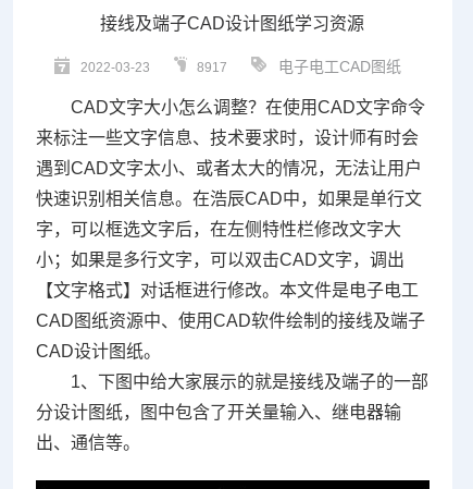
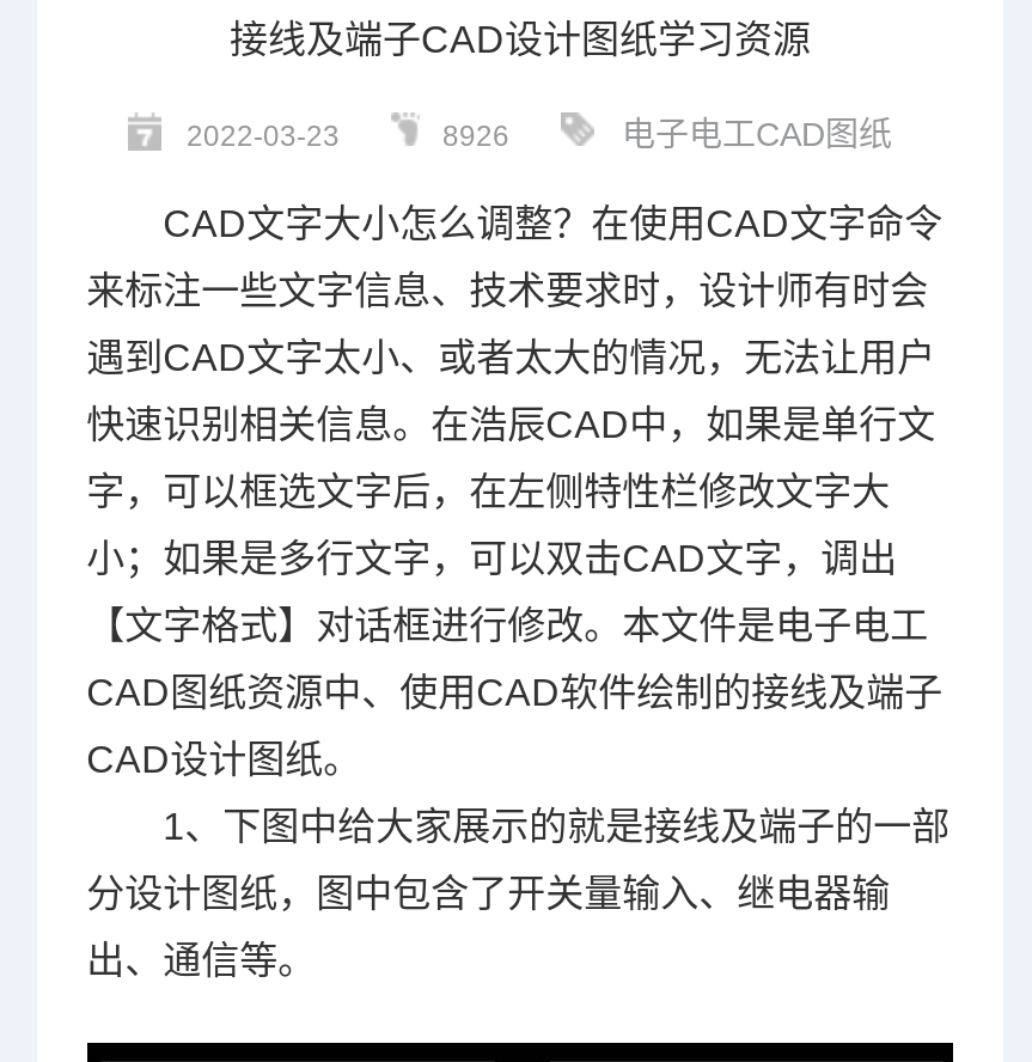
[197,60,228,76] 8917 -> [442,121,509,154] 8926

